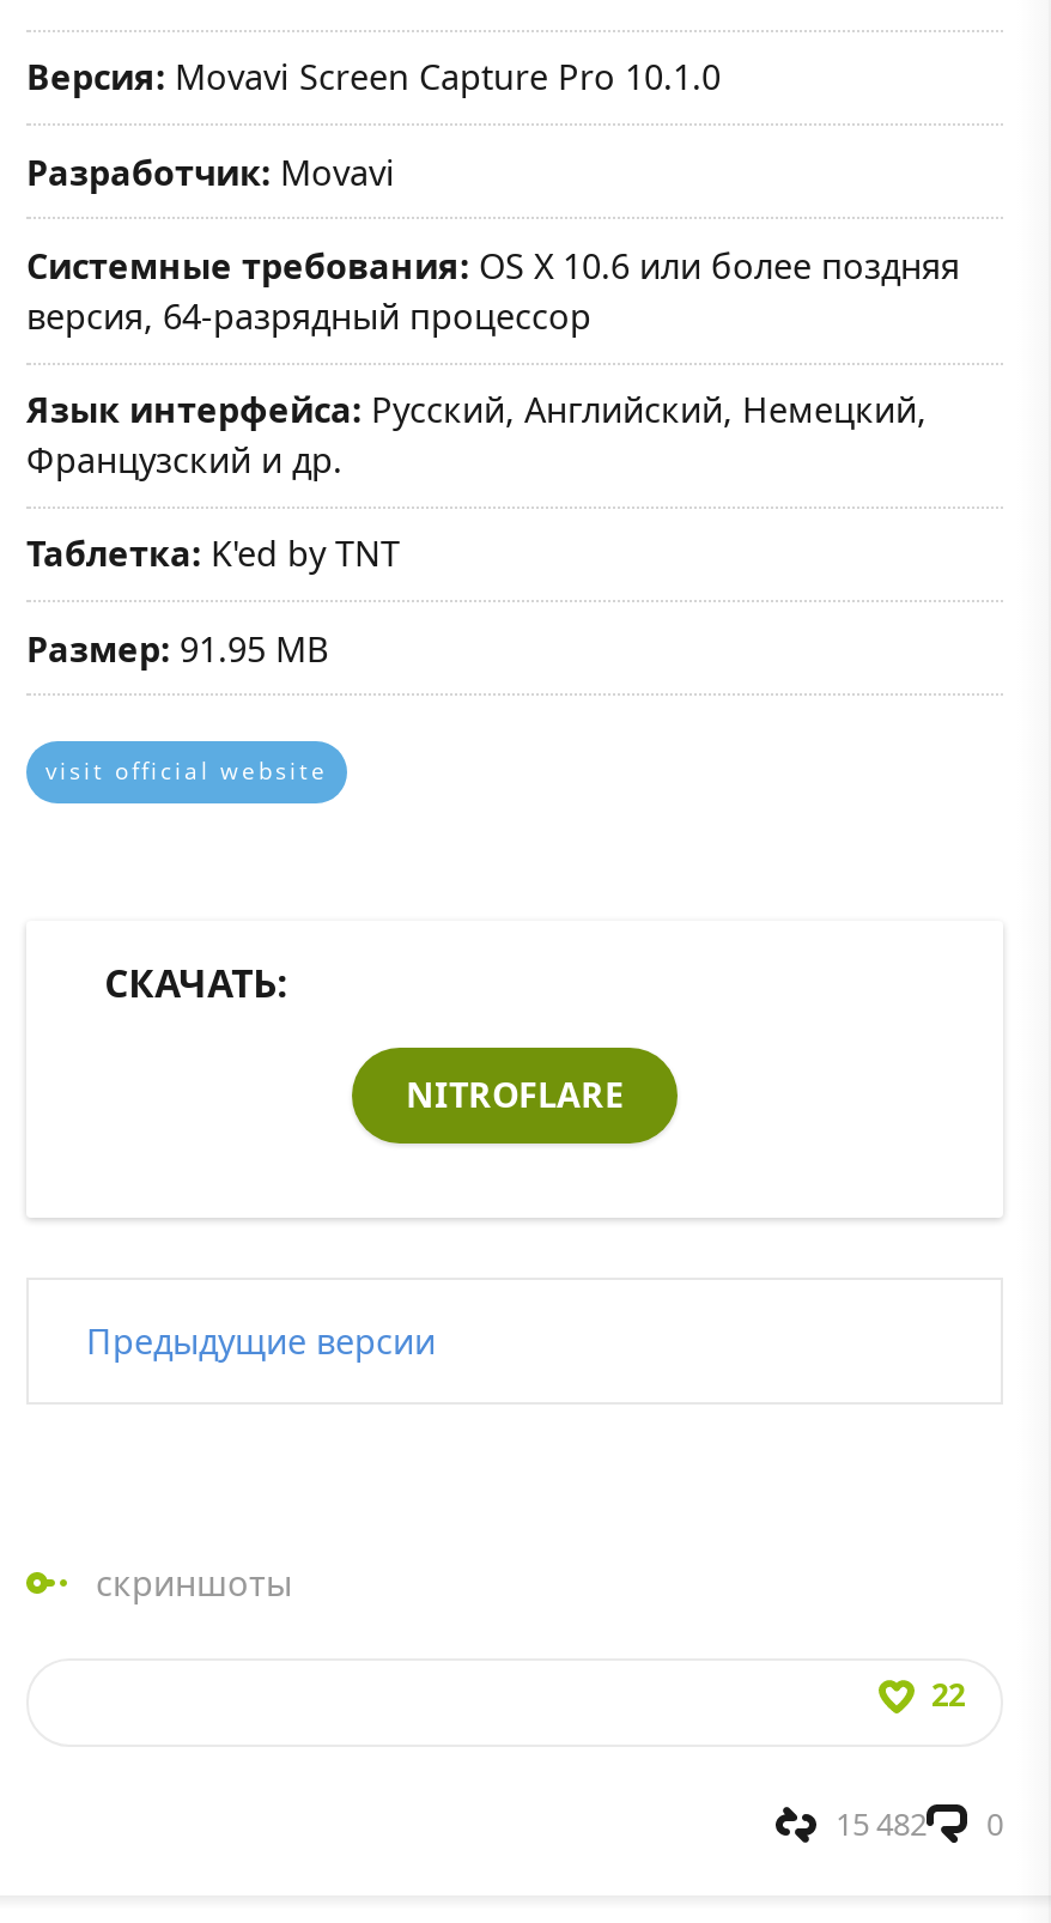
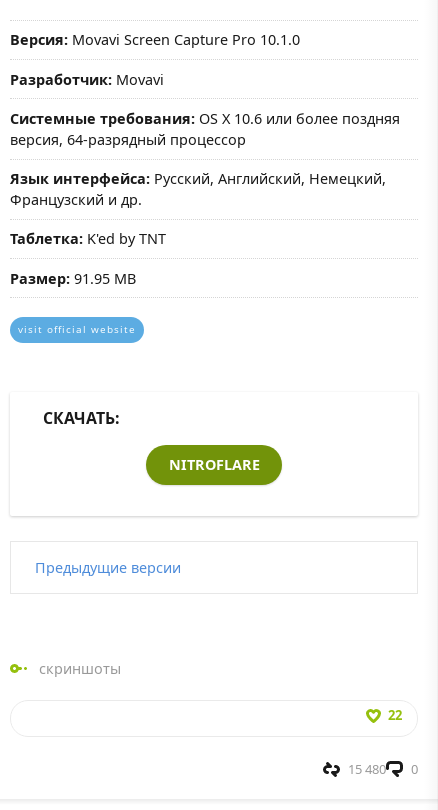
[836,1803,1003,1846] 15 482 0 -> [348,760,418,778] 15 480 0

